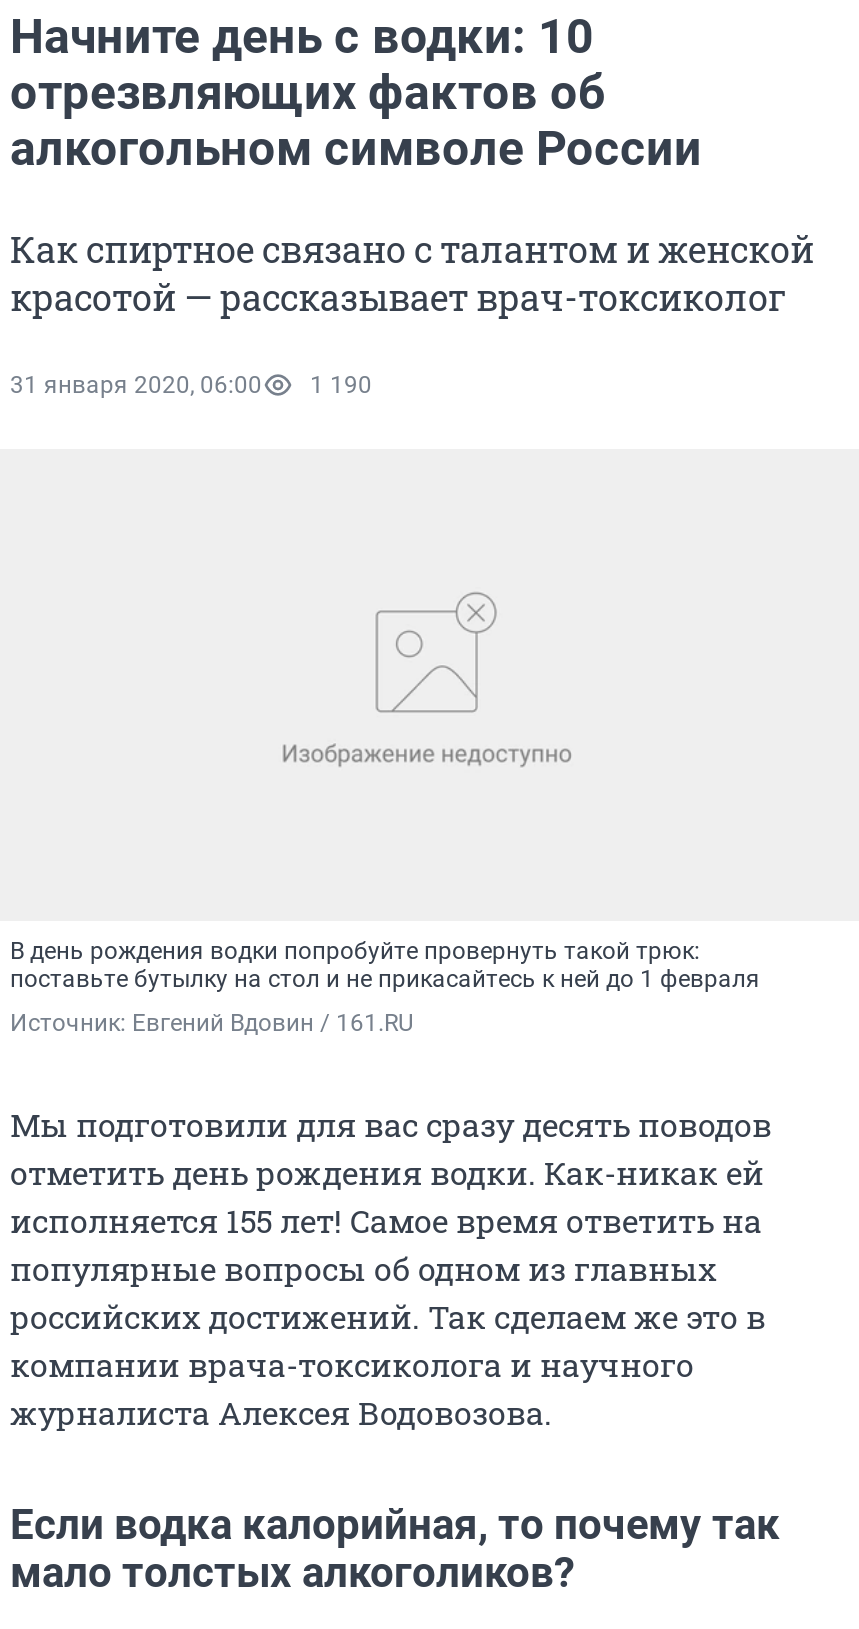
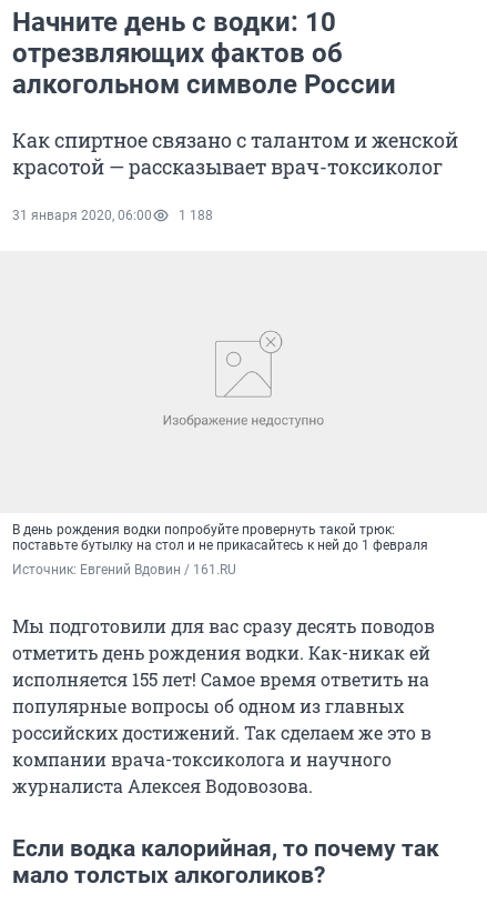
[10,371,372,399] 31 января 2020, 06:00 1 190 -> [12,208,213,223] 31 января 2020, 06:00 1 188

